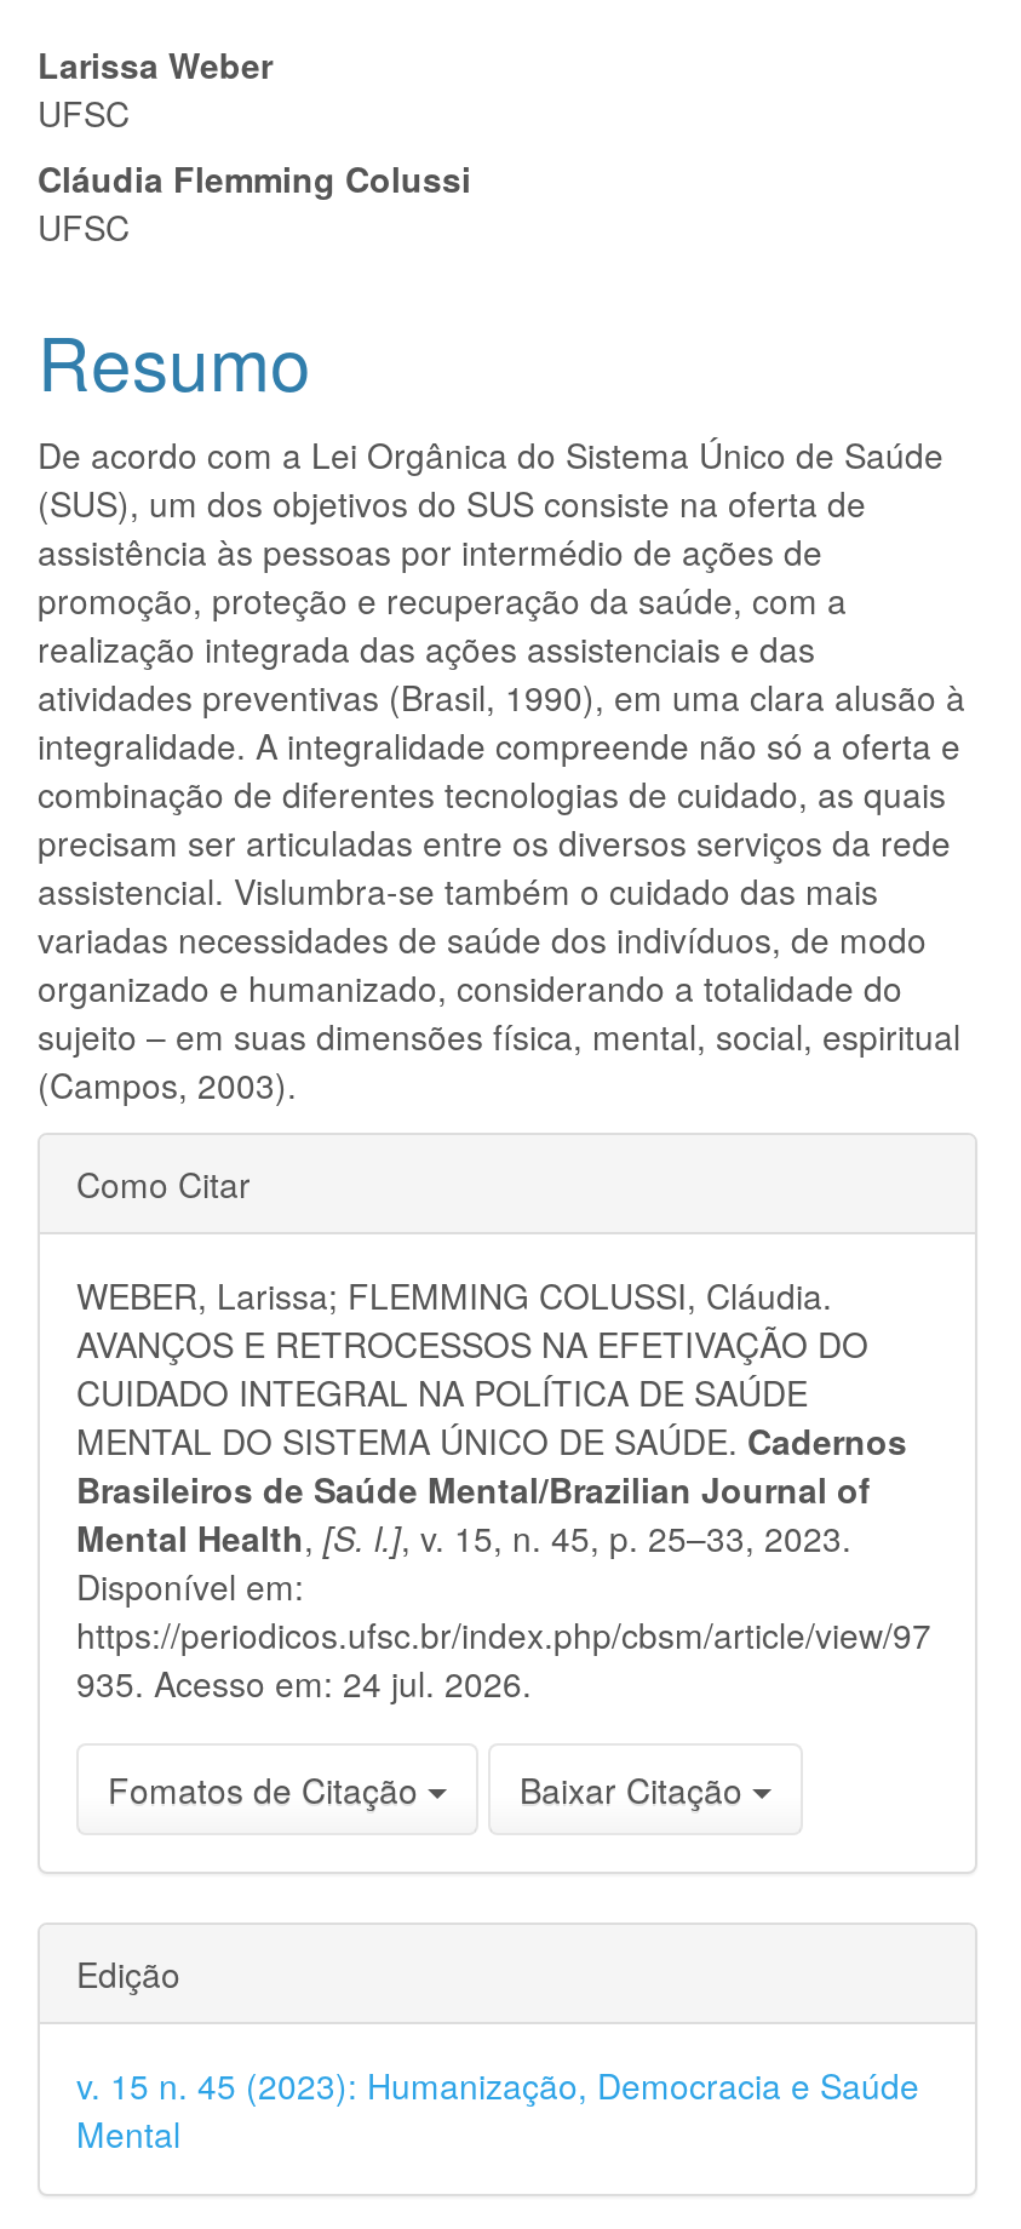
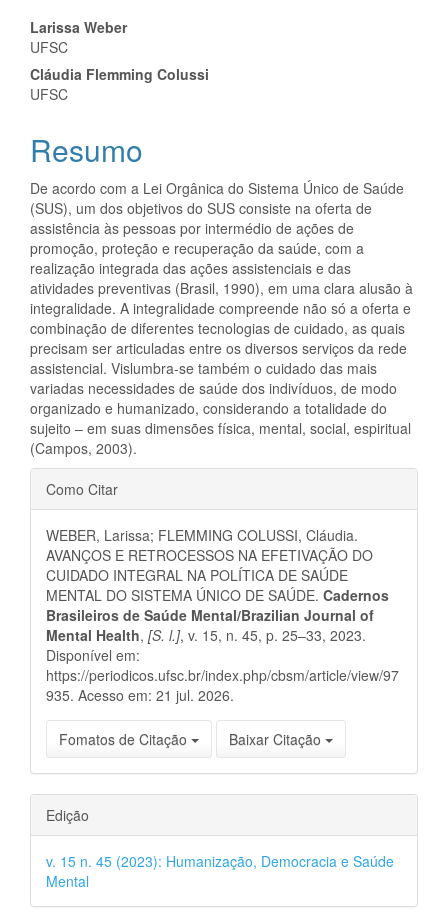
[76,1658,532,1707] 935. Acesso em: 24 jul. 2026. -> [46,685,234,705] 935. Acesso em: 21 jul. 2026.

